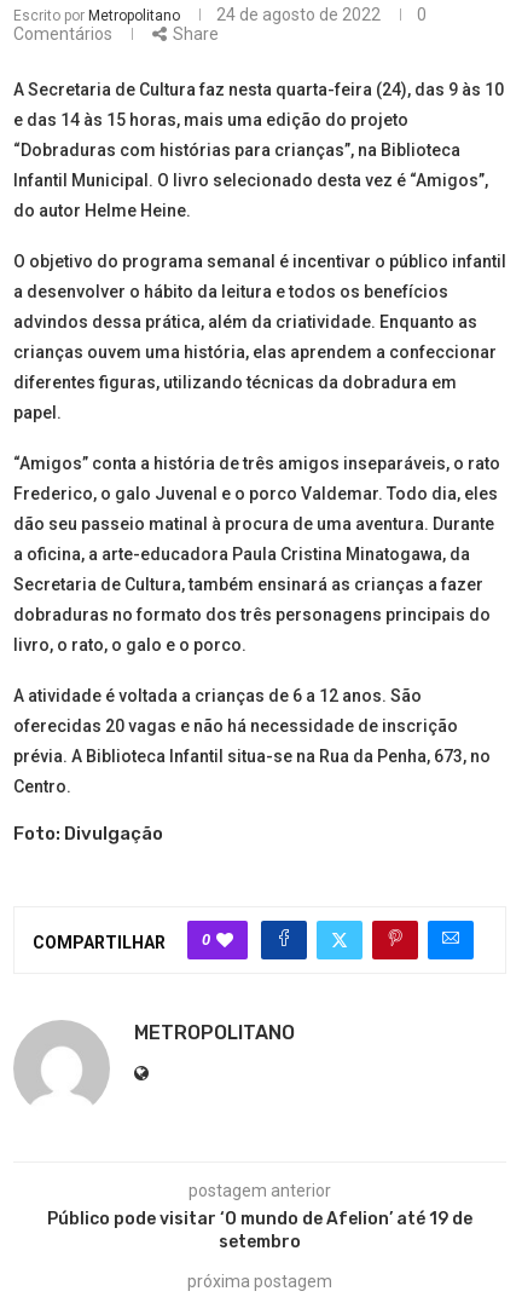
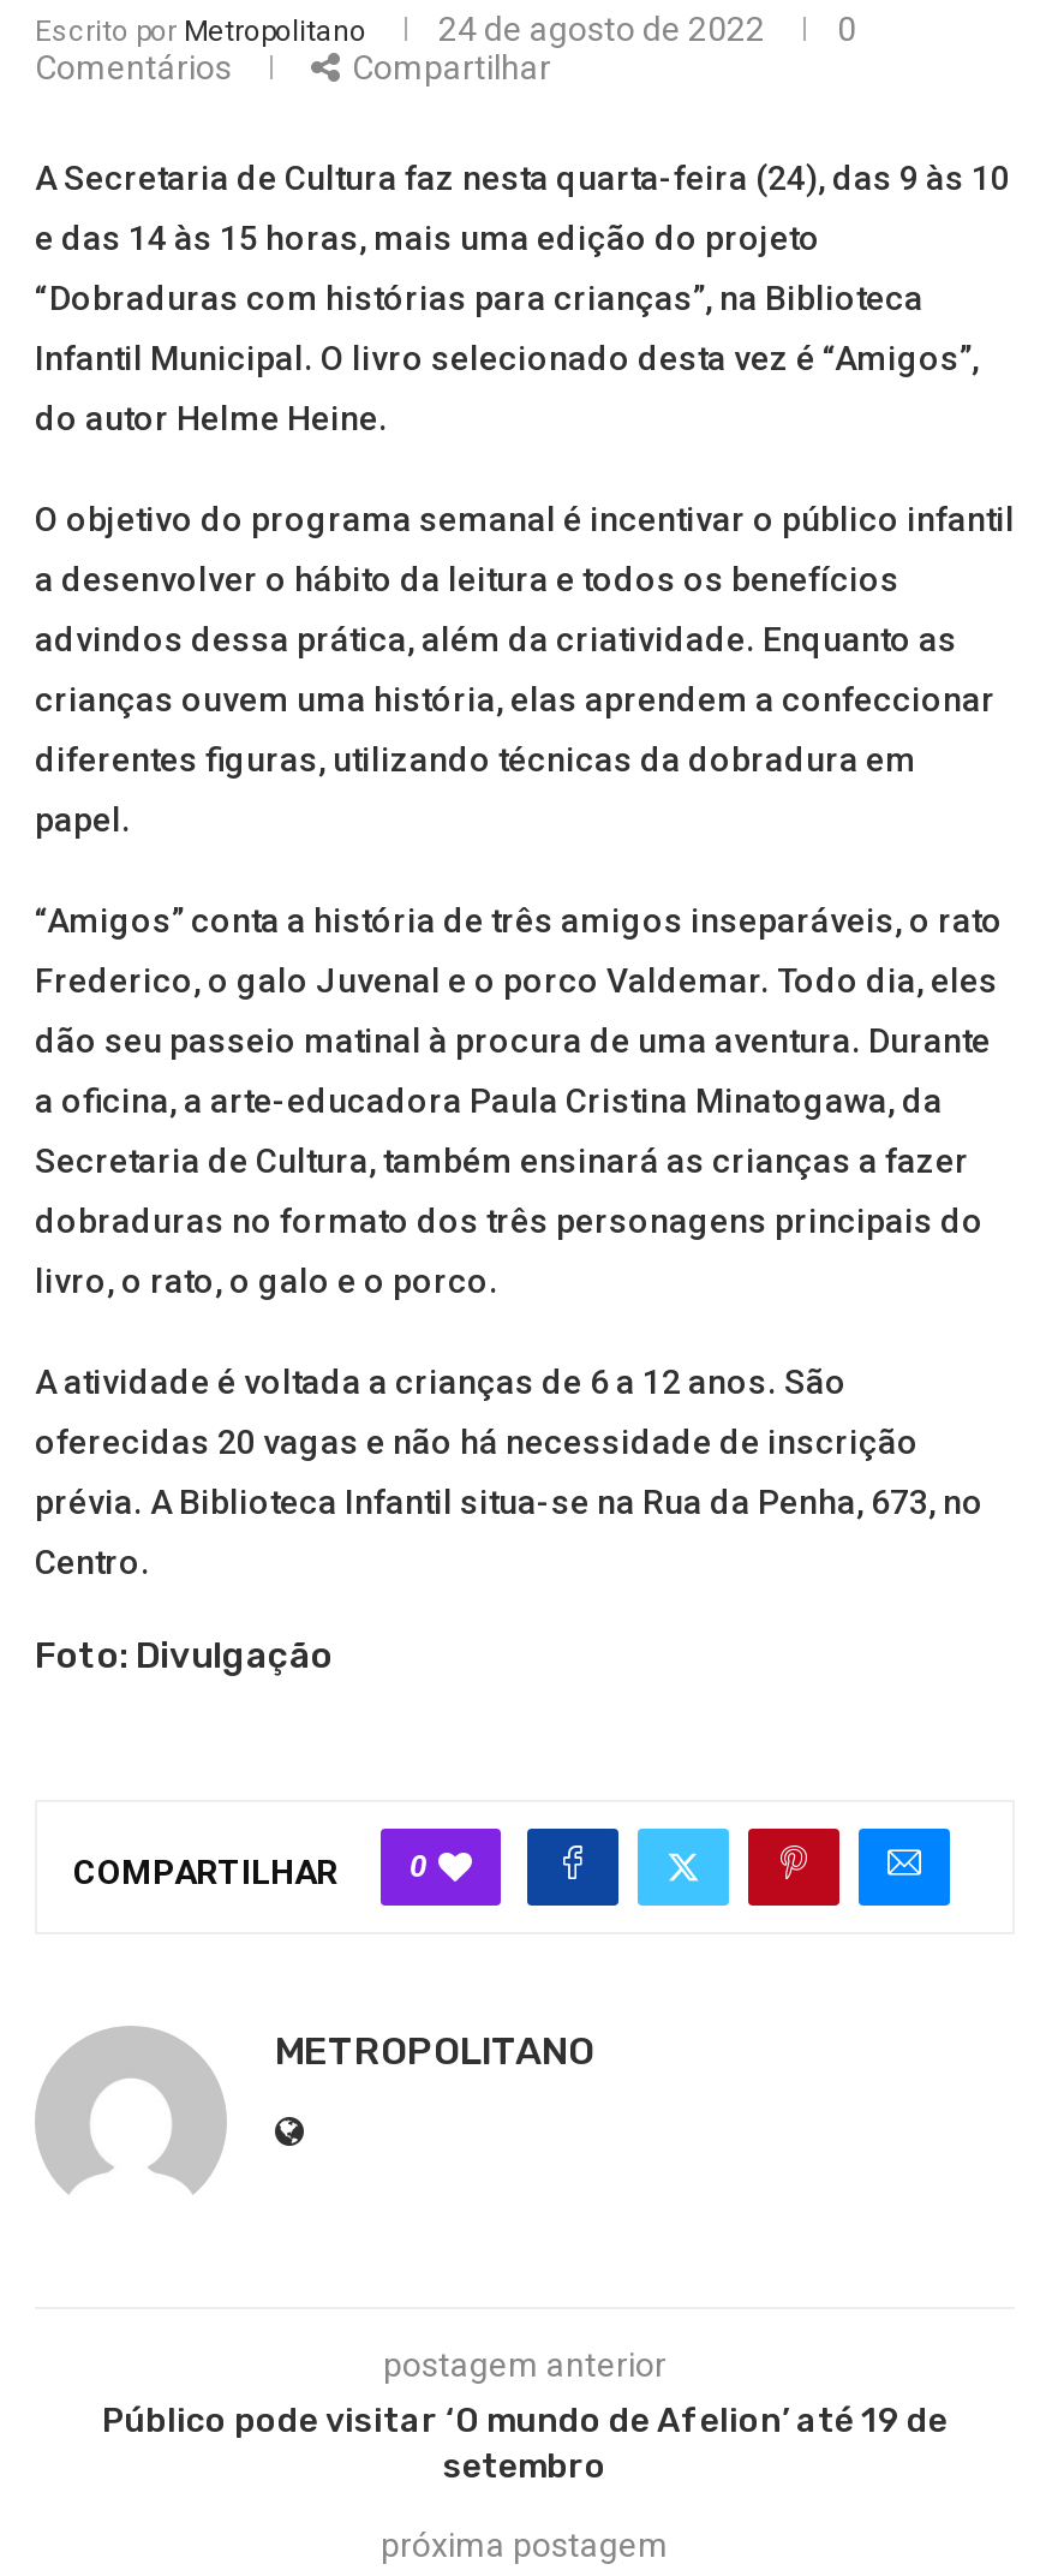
[173,24,219,44] Share -> [352,48,551,87] Compartilhar

